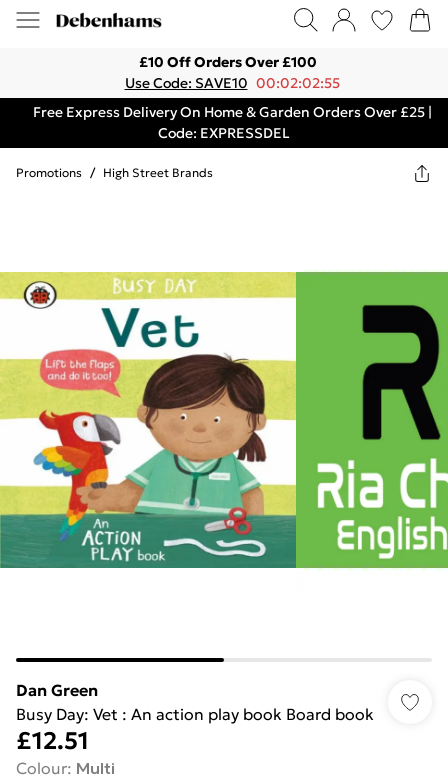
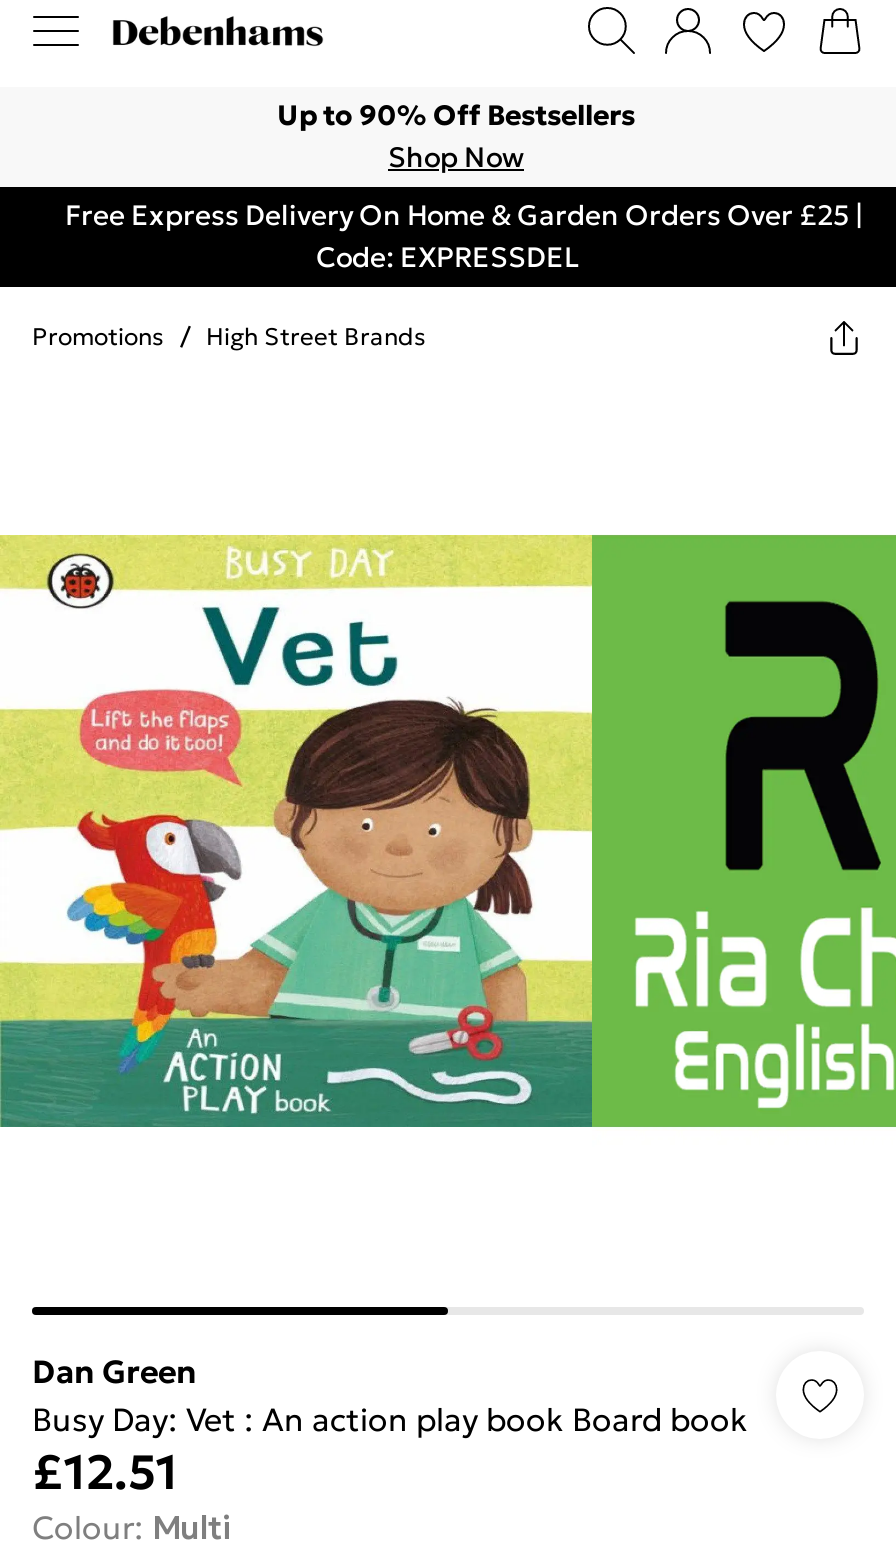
[124,53,339,92] £10 Off Orders Over £100 | Use Code: SAVE10 00:02:02:55 -> [277,97,635,175] Up to 90% Off Bestsellers | Shop Now

